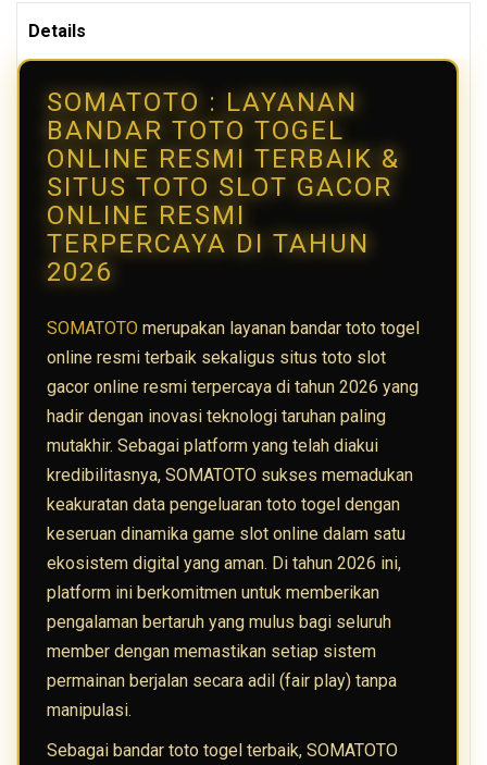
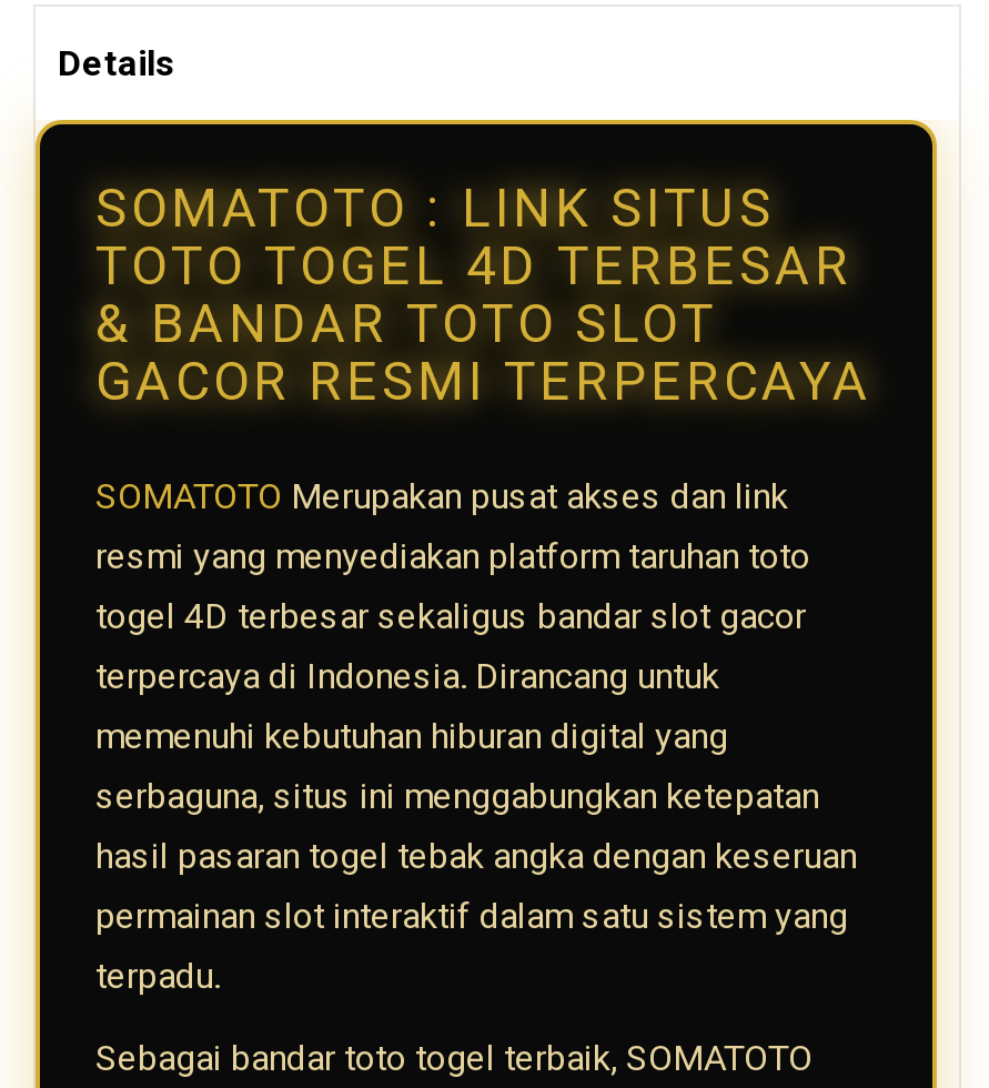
[47,87,400,287] SOMATOTO : LAYANAN | BANDAR TOTO TOGEL | ONLINE RESMI TERBAIK & | SITUS TOTO SLOT GACOR | ONLINE RESMI | TERPERCAYA DI TAHUN | 2026 -> [95,178,872,413] SOMATOTO : LINK SITUS | TOTO TOGEL 4D TERBESAR | & BANDAR TOTO SLOT | GACOR RESMI TERPERCAYA
[47,318,420,720] SOMATOTO merupakan layanan bandar toto togel | online resmi terbaik sekaligus situs toto slot | gacor online resmi terpercaya di tahun 2026 yang | hadir dengan inovasi teknologi taruhan paling | mutakhir. Sebagai platform yang telah diakui | kredibilitasnya, SOMATOTO sukses memadukan | keakuratan data pengeluaran toto togel dengan | keseruan dinamika game slot online dalam satu | ekosistem digital yang aman. Di tahun 2026 ini, | platform ini berkomitmen untuk memberikan | pengalaman bertaruh yang mulus bagi seluruh | member dengan memastikan setiap sistem | permainan berjalan secara adil (fair play) tanpa | manipulasi. -> [95,475,857,997] SOMATOTO Merupakan pusat akses dan link | resmi yang menyediakan platform taruhan toto | togel 4D terbesar sekaligus bandar slot gacor | terpercaya di Indonesia. Dirancang untuk | memenuhi kebutuhan hiburan digital yang | serbaguna, situs ini menggabungkan ketepatan | hasil pasaran togel tebak angka dengan keseruan | permainan slot interaktif dalam satu sistem yang | terpadu.

